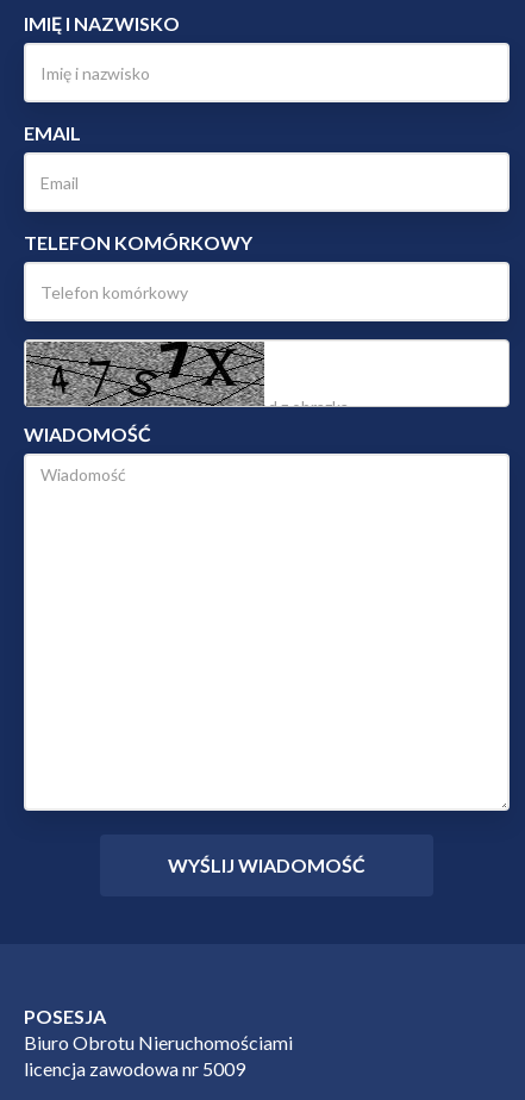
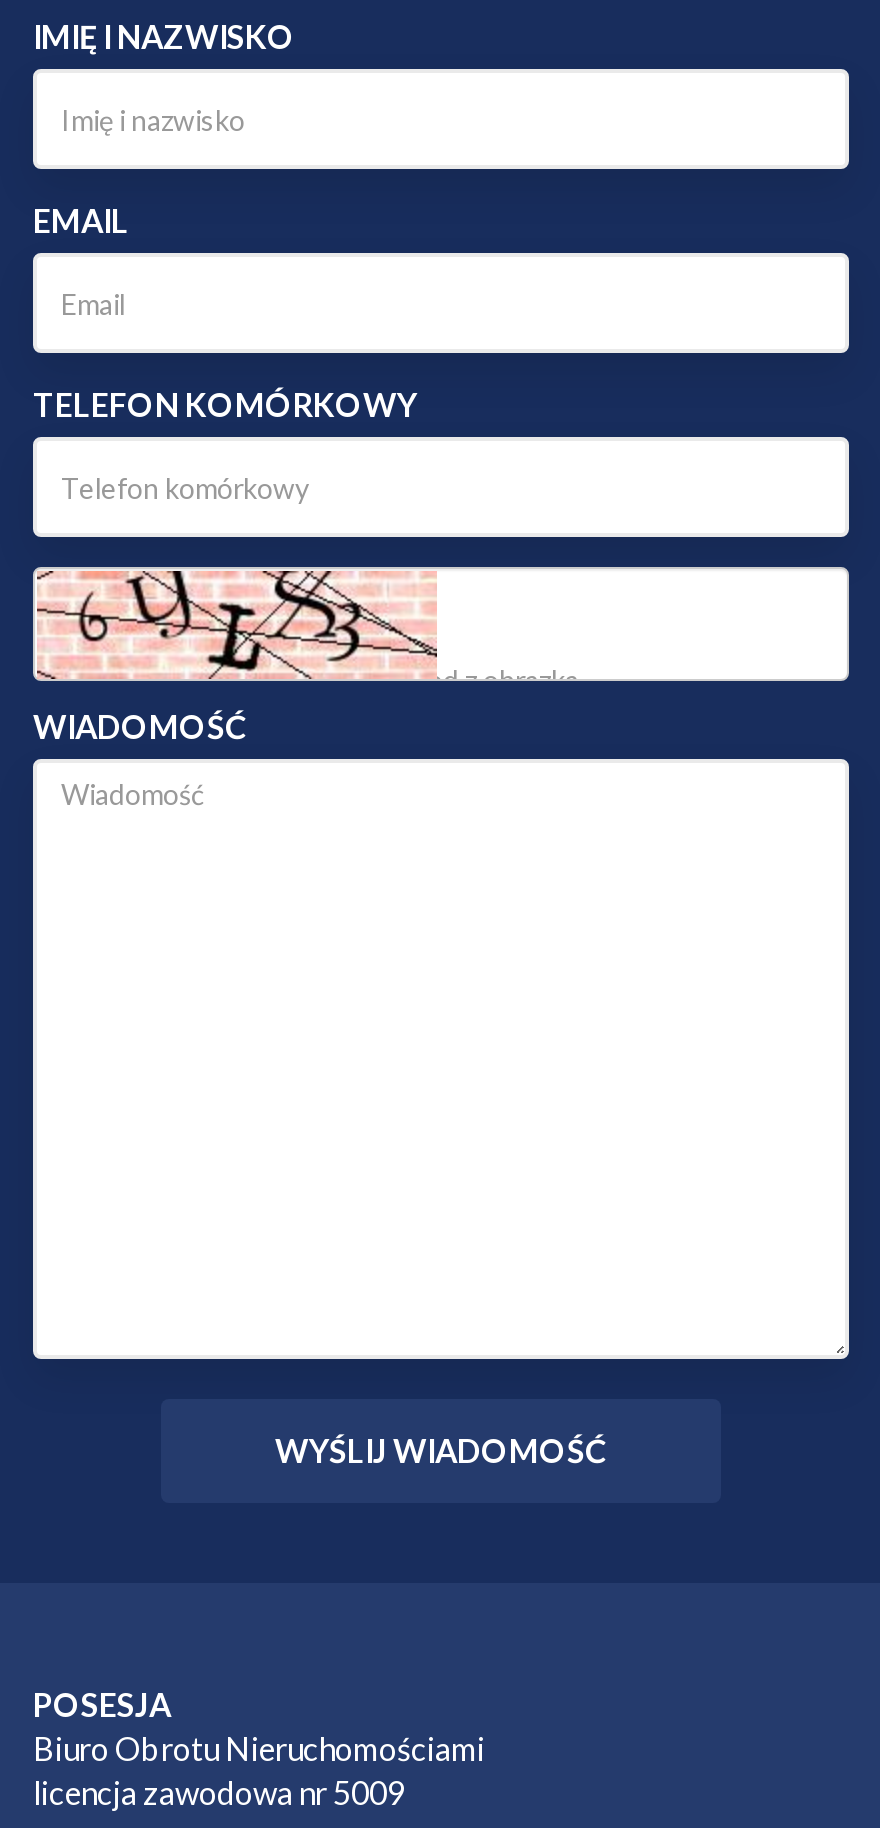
[25,340,265,407] [image] -> [35,569,437,681] [image]

